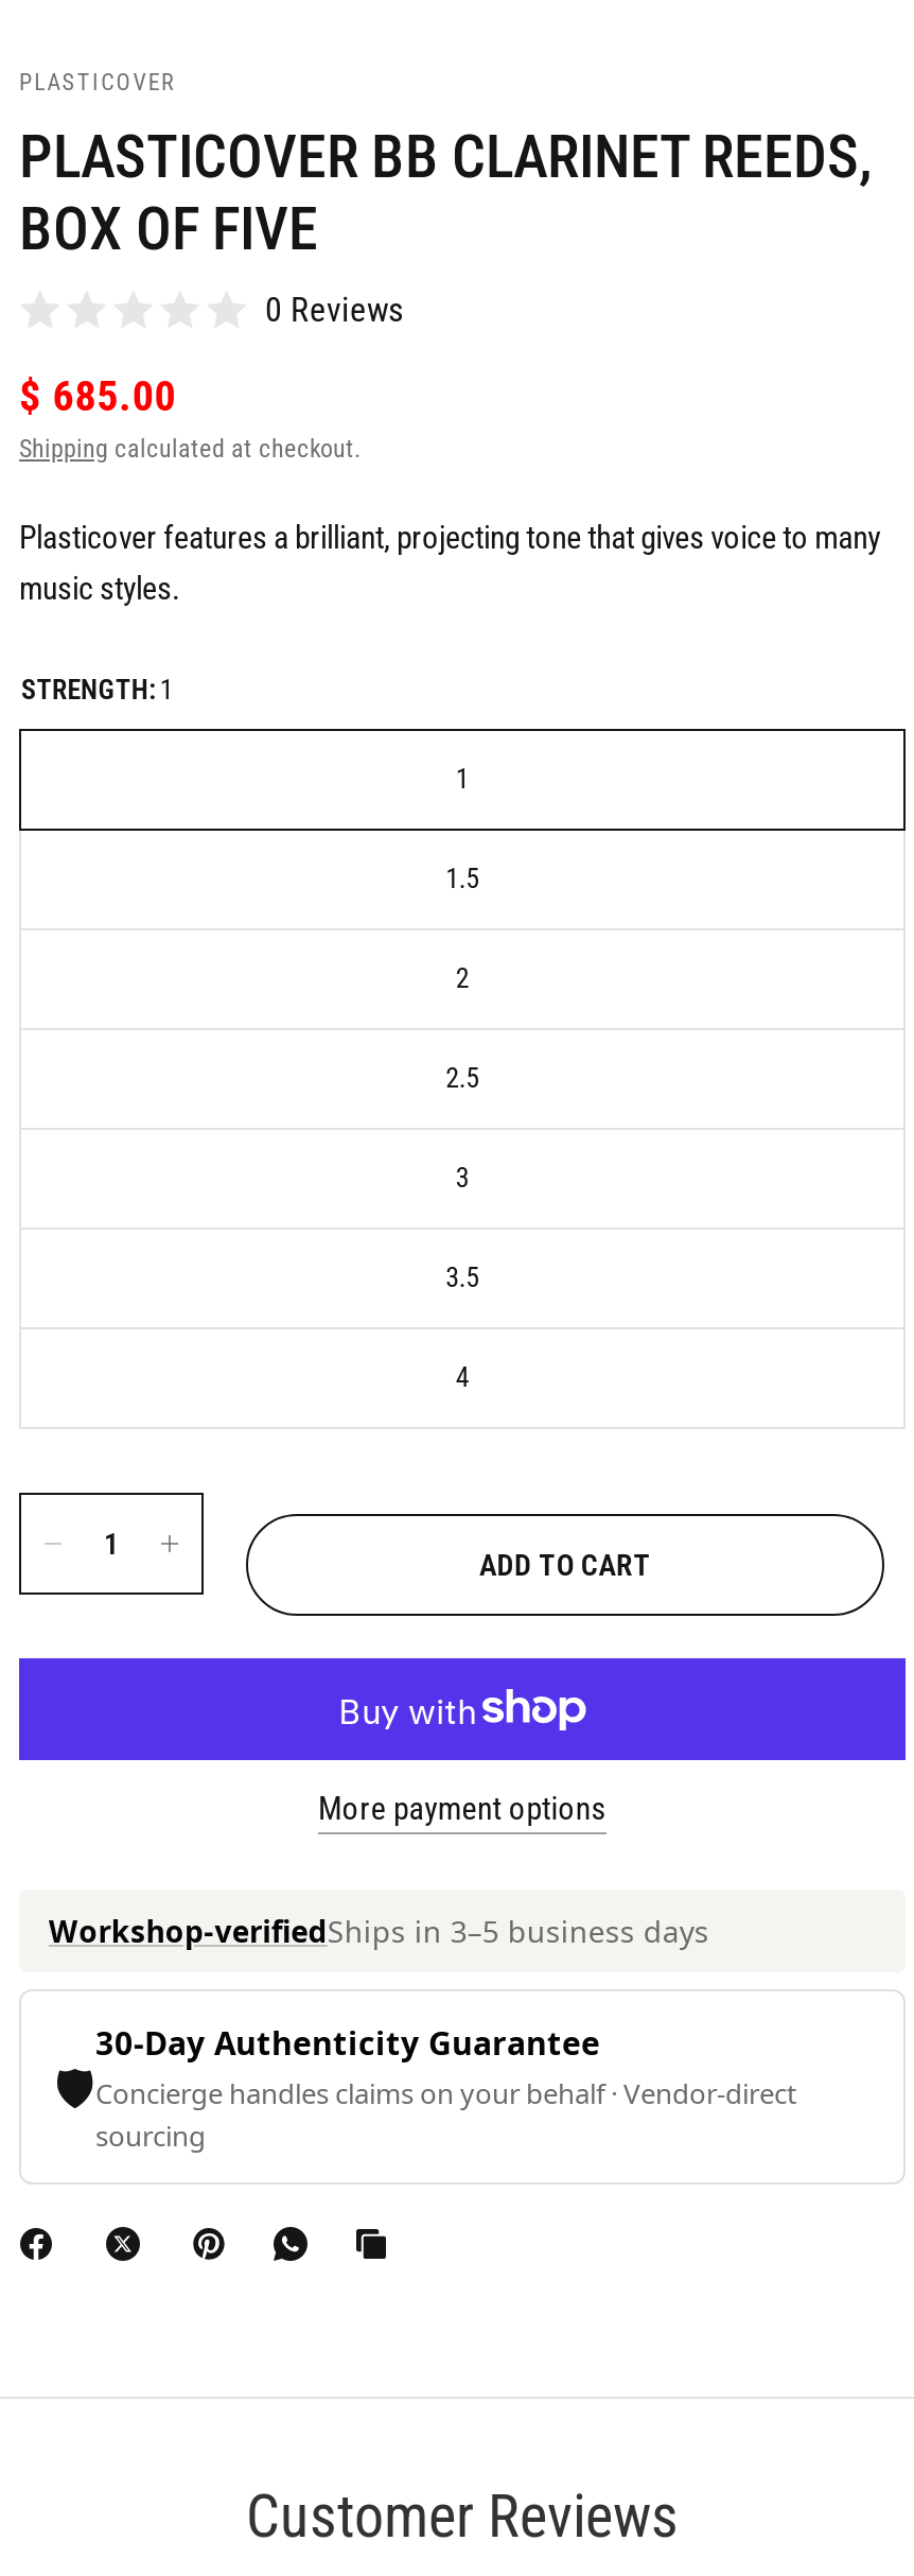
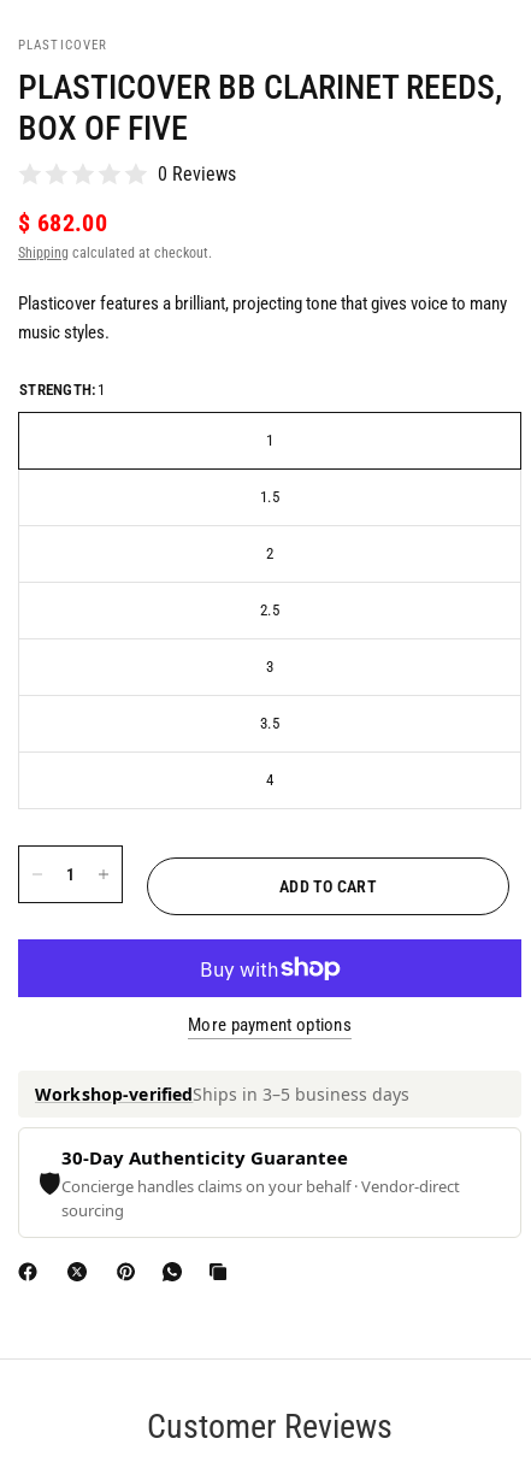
[19,370,176,421] $ 685.00 -> [18,208,107,237] $ 682.00

